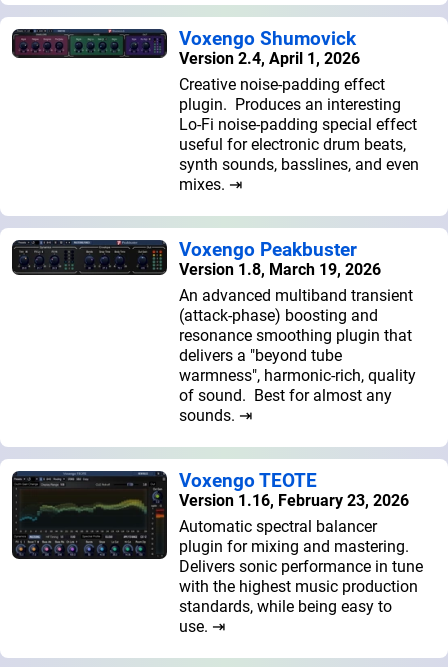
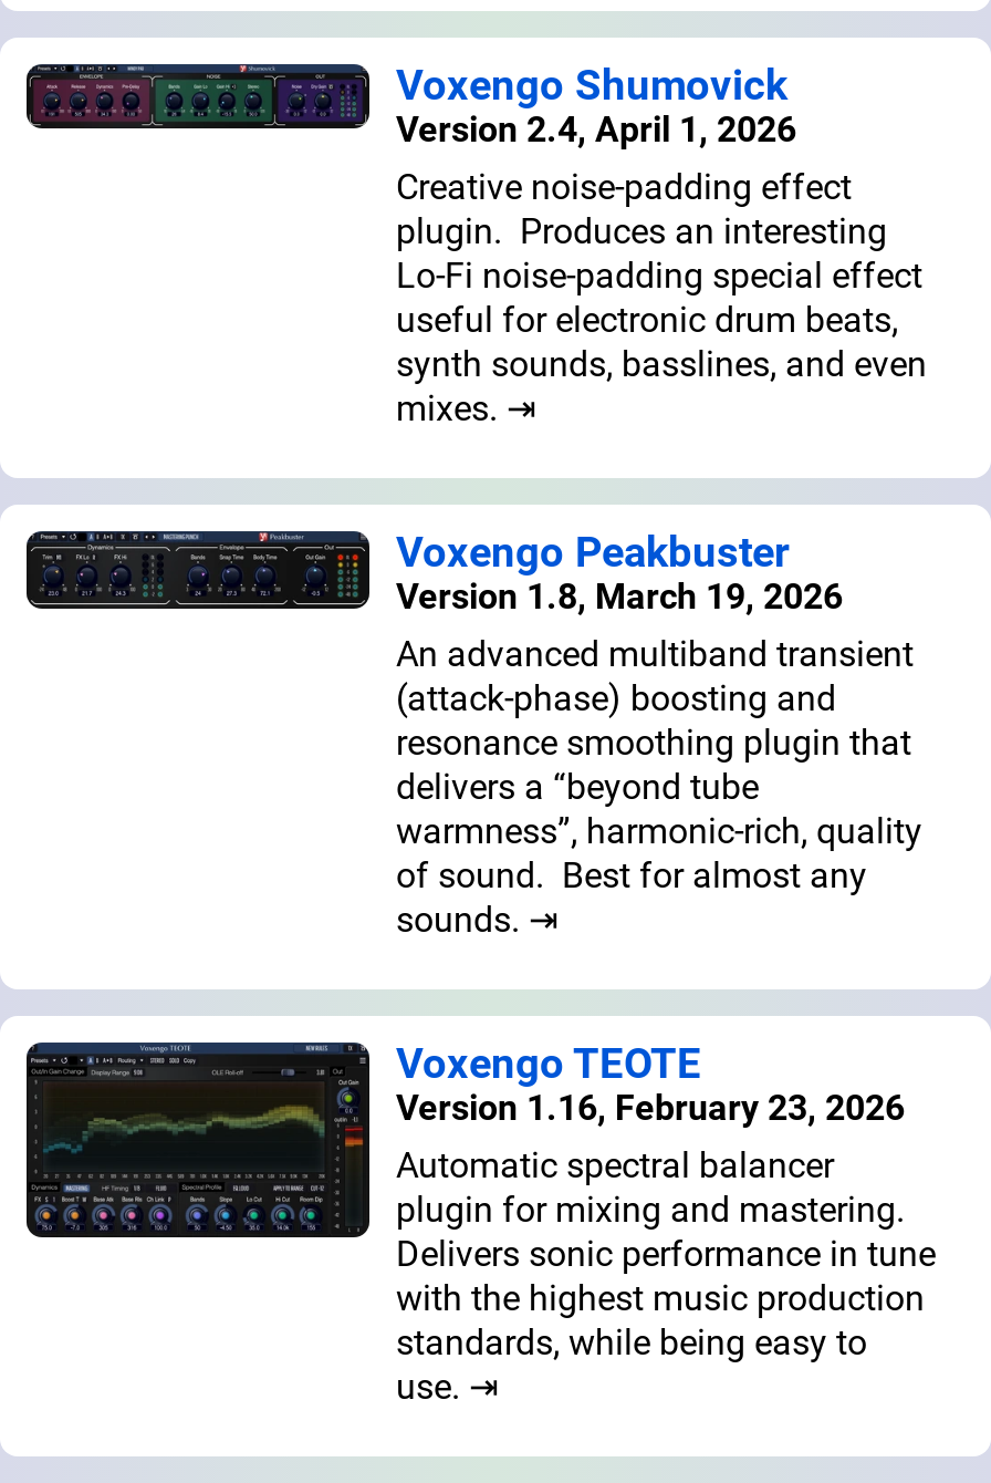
[179,346,342,365] delivers a "beyond tube -> [396,766,759,808] delivers a “beyond tube
[179,366,416,385] warmness", harmonic-rich, quality -> [396,810,922,852] warmness”, harmonic-rich, quality

